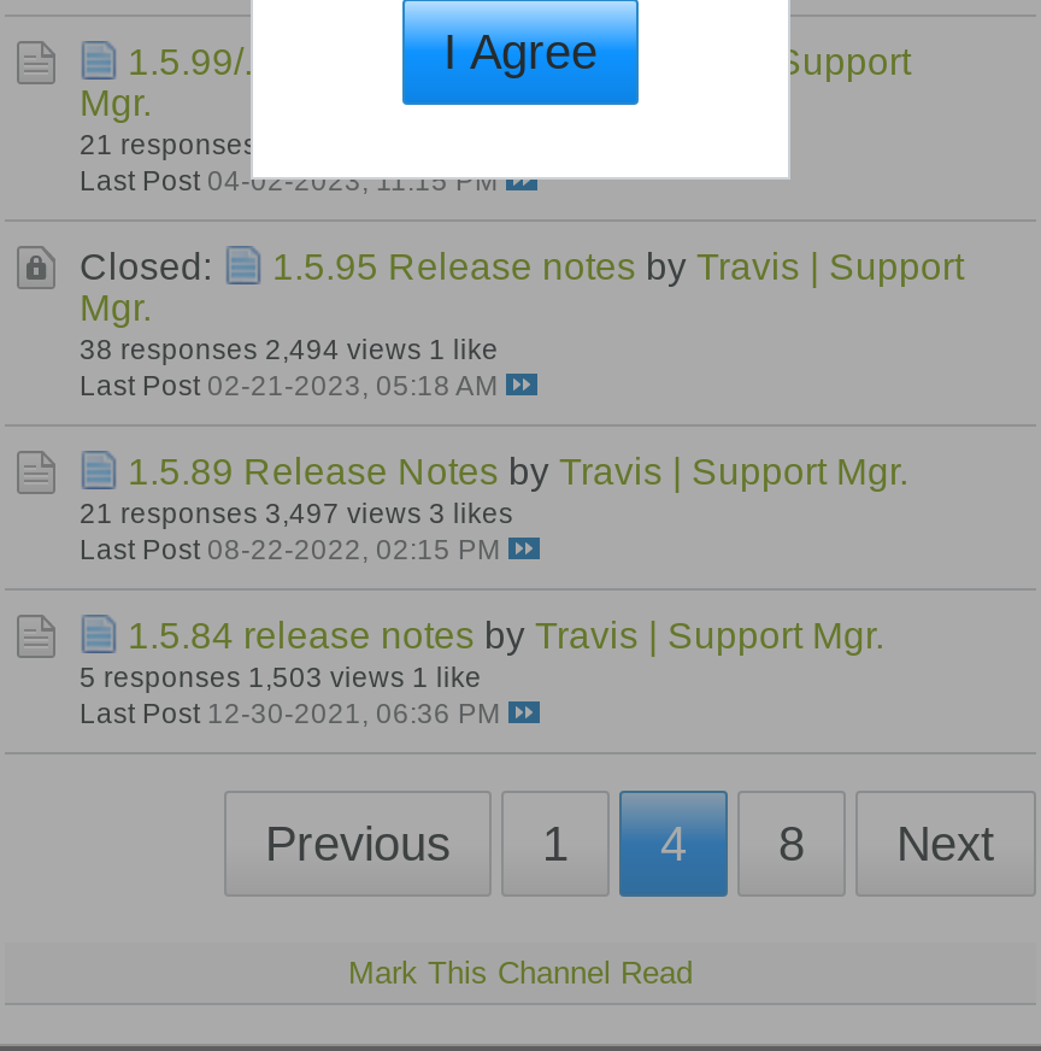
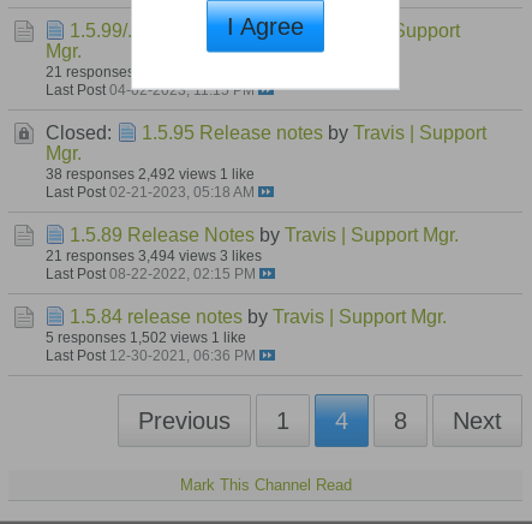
[80,333,499,364] 38 responses 2,494 views 1 like -> [46,166,255,181] 38 responses 2,492 views 1 like
[80,497,513,528] 21 responses 3,497 views 3 likes -> [46,248,262,263] 21 responses 3,494 views 3 likes
[80,660,482,692] 5 responses 1,503 views 1 like -> [46,329,246,345] 5 responses 1,502 views 1 like

